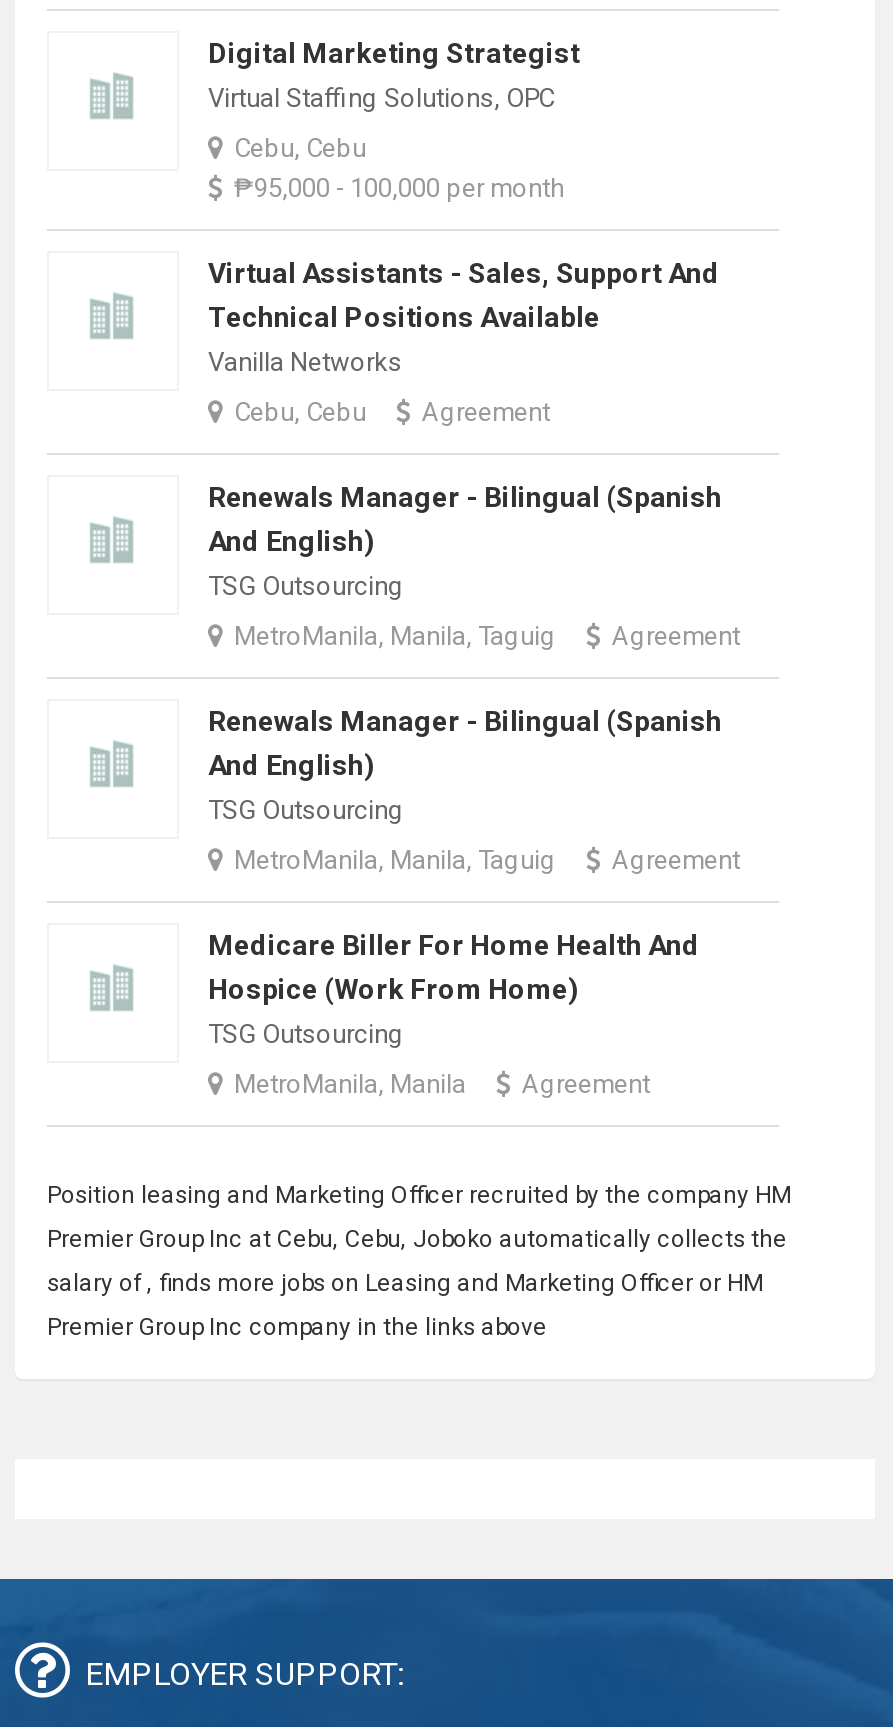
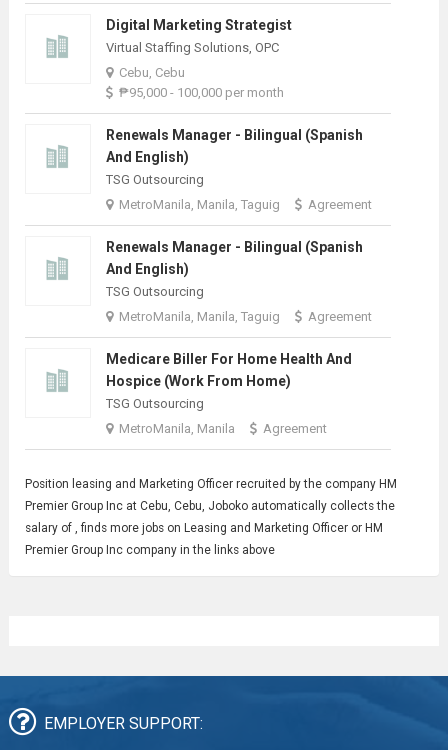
[208,256,720,426] Virtual Assistants - Sales, Support And | Technical Positions Available | Vanilla Networks | Cebu, Cebu | Agreement -> none

